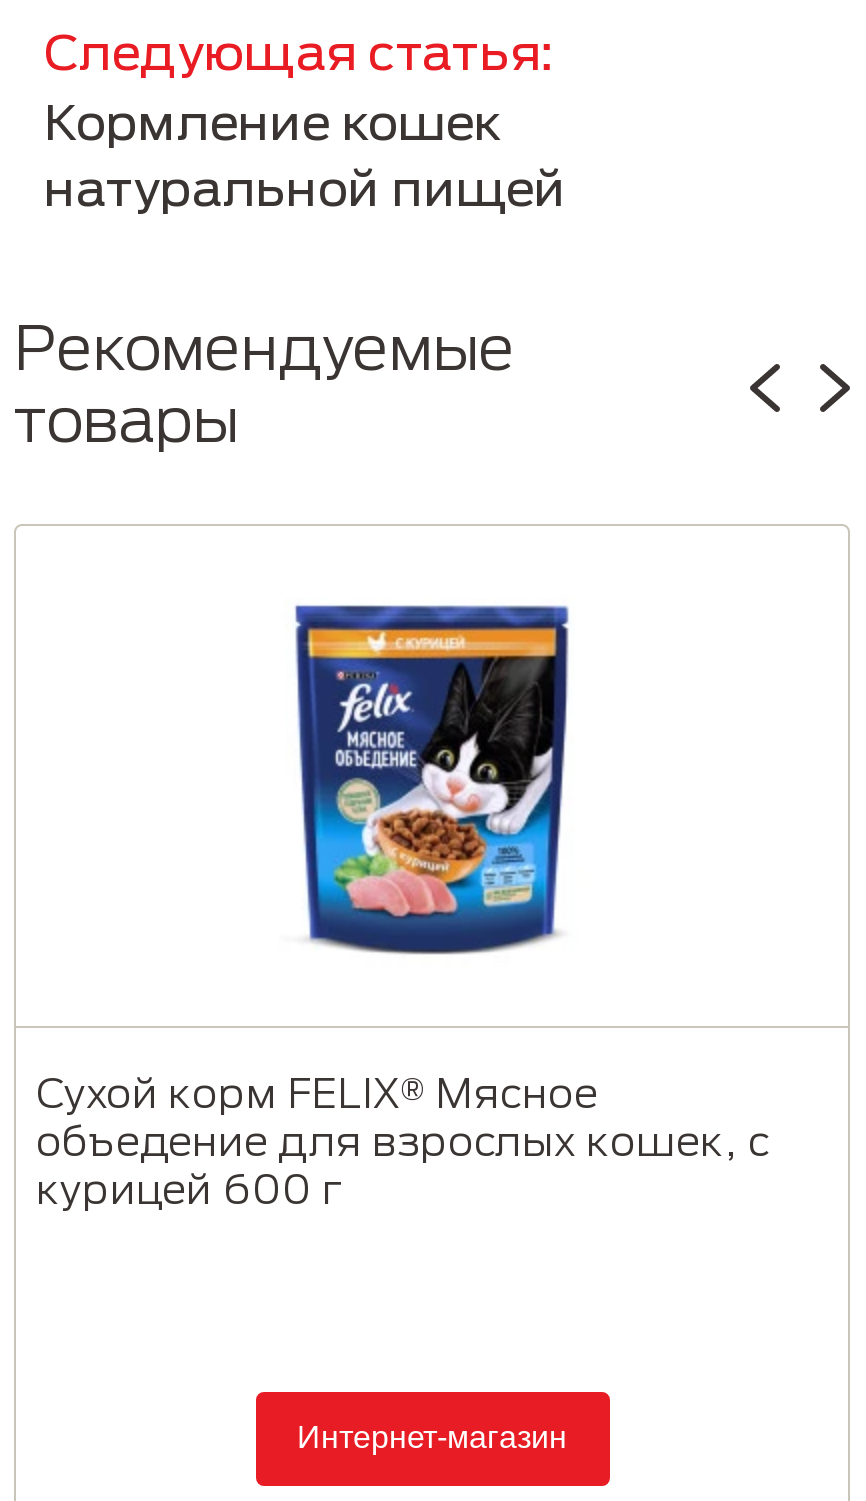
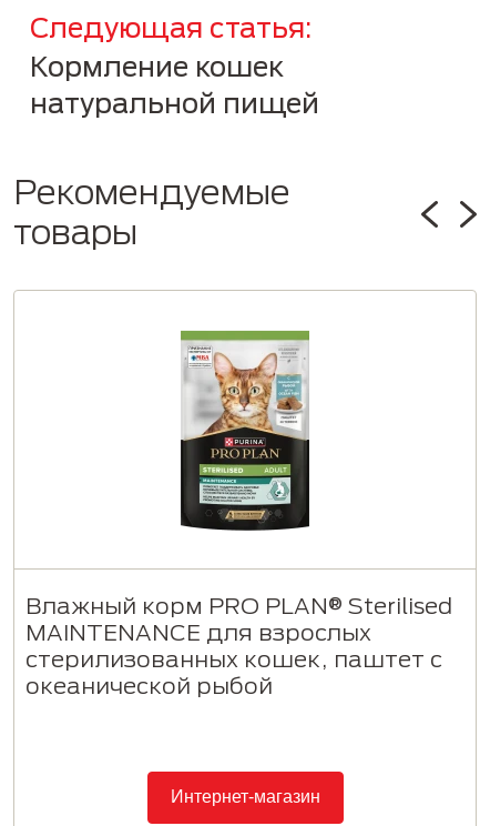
[294,598,570,958] [image] -> [170,330,320,532] [image]
[36,1069,770,1213] Сухой корм FELIX® Мясное | объедение для взрослых кошек, с | курицей 600 г -> [25,592,452,699] Влажный корм PRO PLAN® Sterilised | MAINTENANCE для взрослых | стерилизованных кошек, паштет с | океанической рыбой

